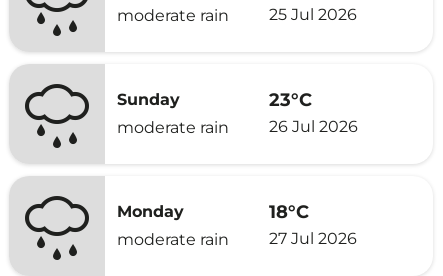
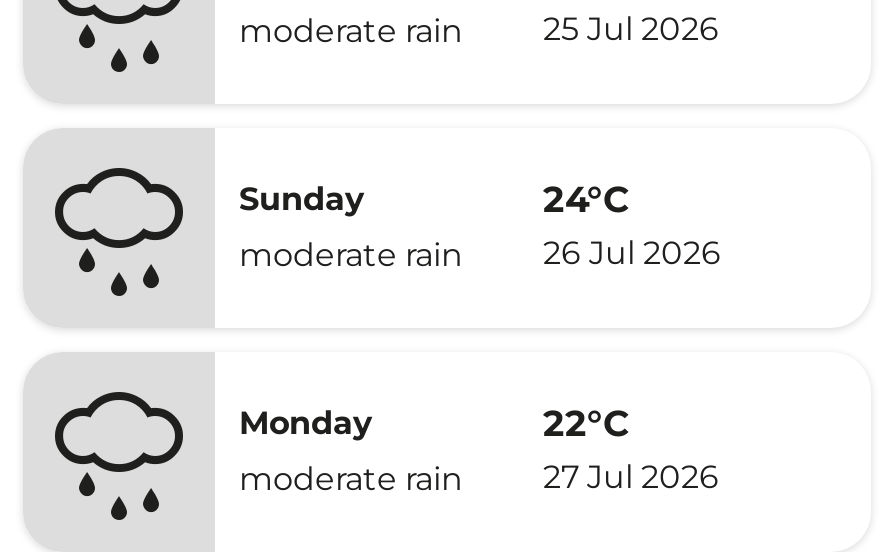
[269,88,312,110] 23°C -> [543,177,629,221] 24°C
[269,200,309,222] 18°C -> [543,401,629,445] 22°C

